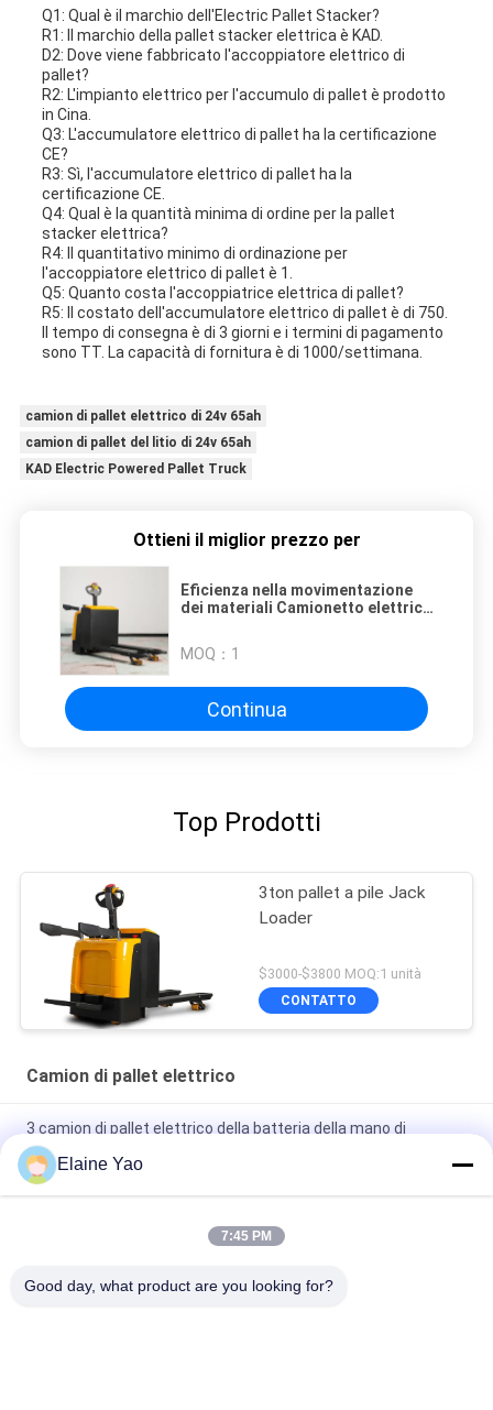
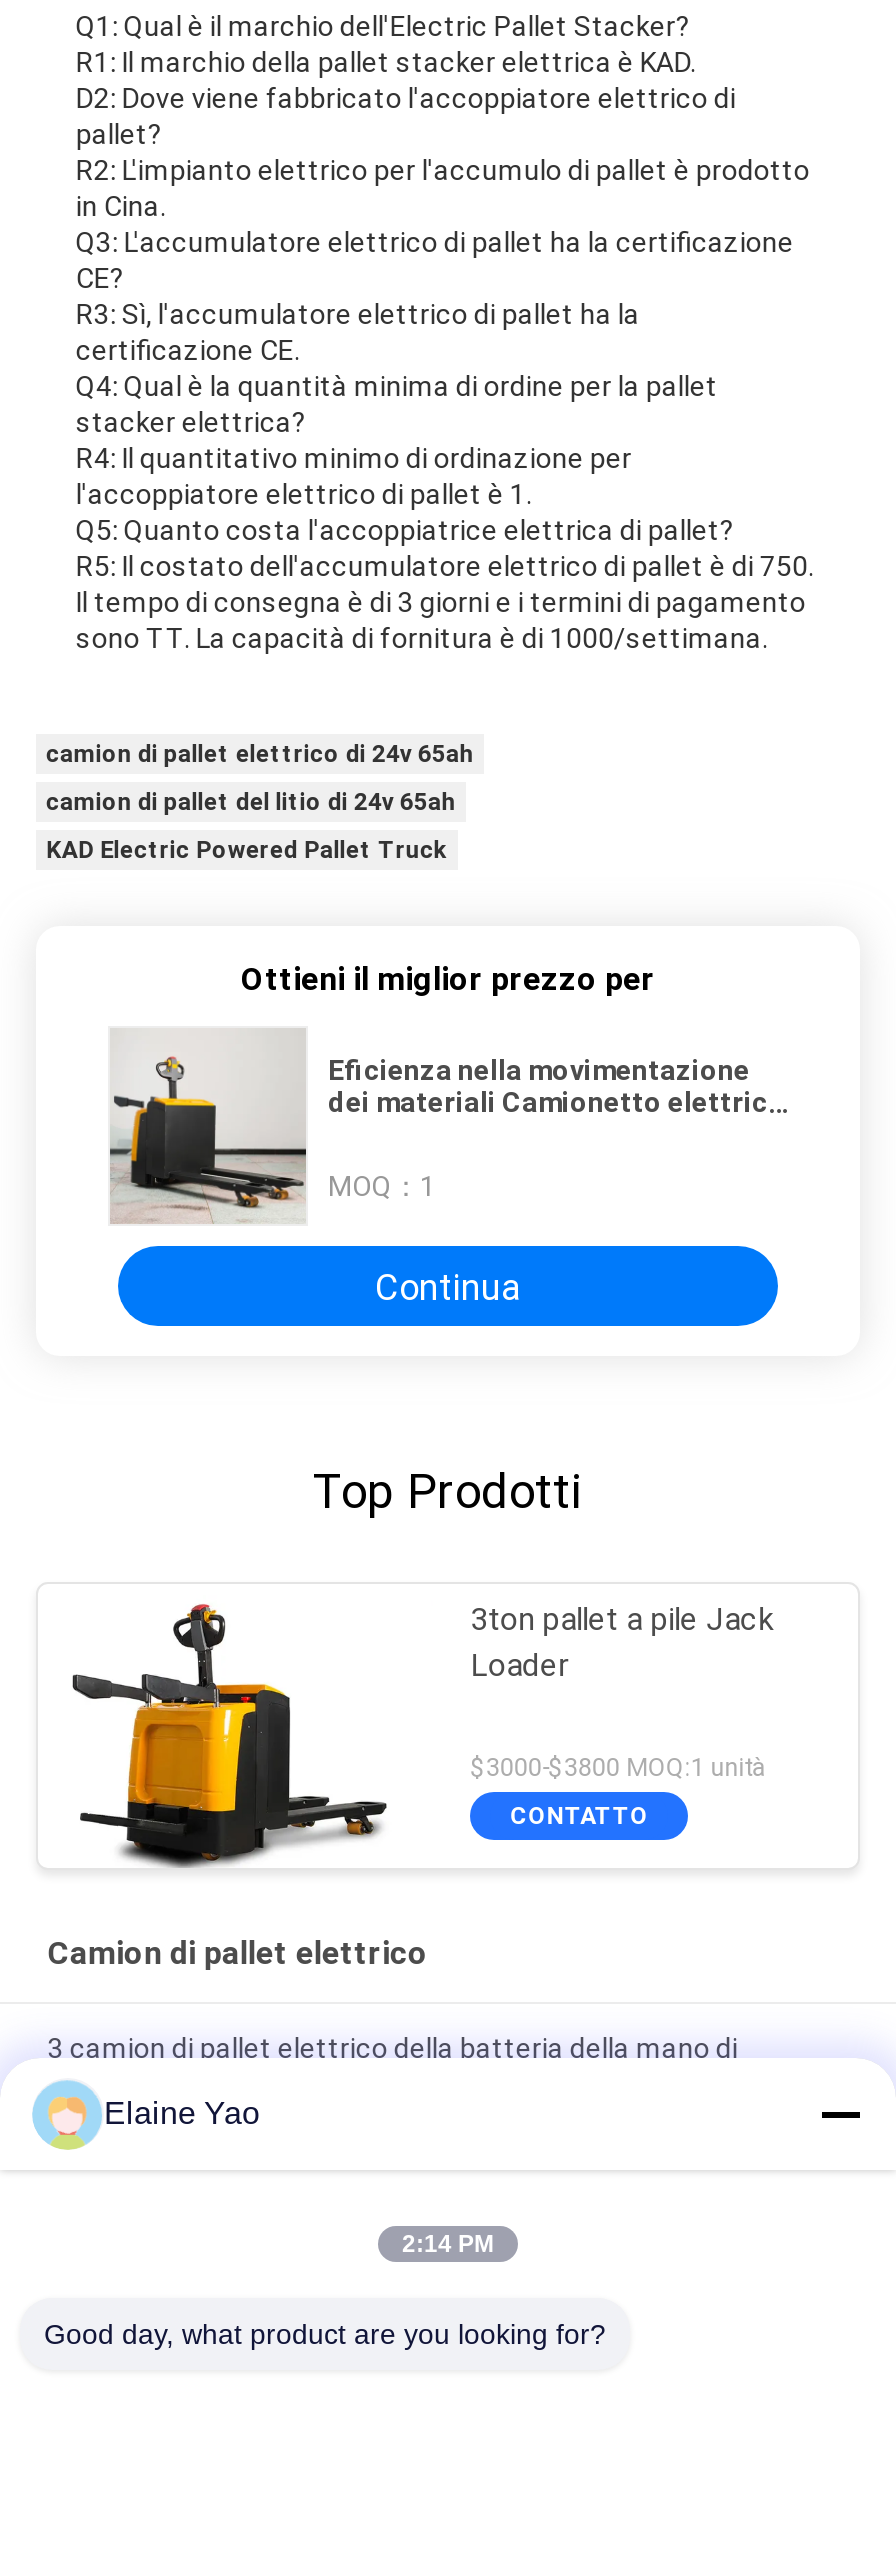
[221,1228,272,1244] 7:45 PM -> [402,2230,494,2258] 2:14 PM

